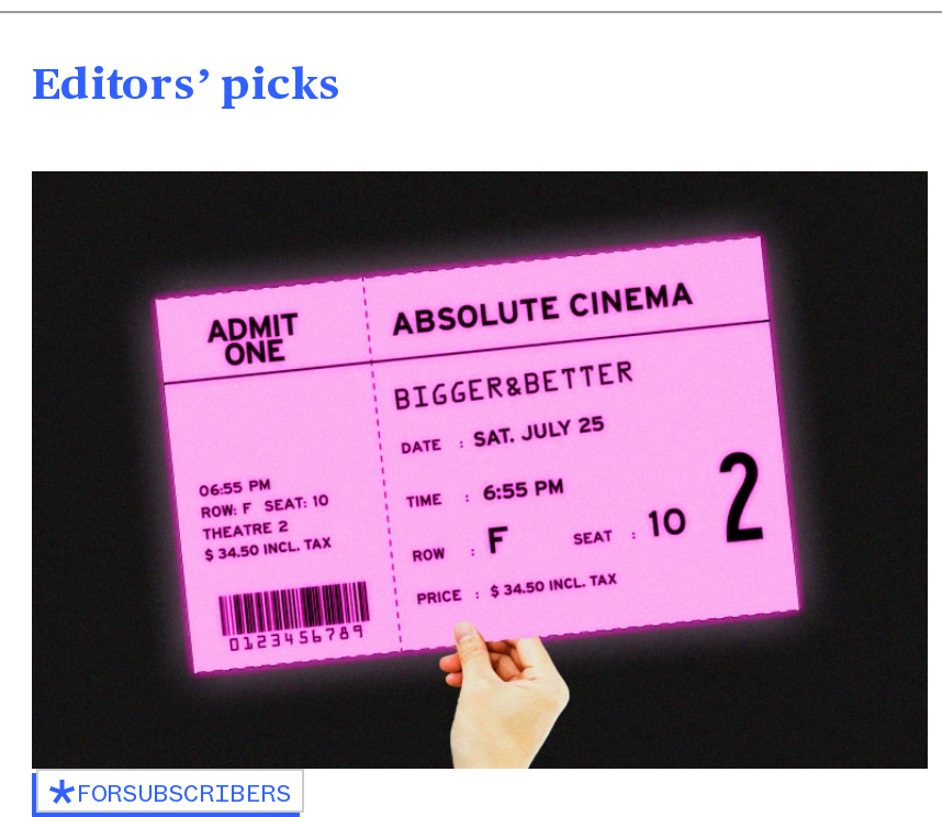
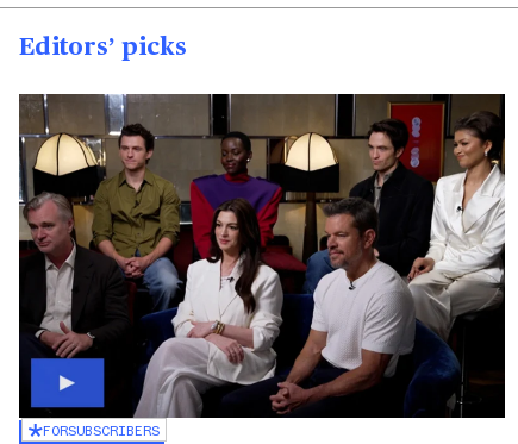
[30,169,930,771] [image] -> [18,94,505,419] [image]

